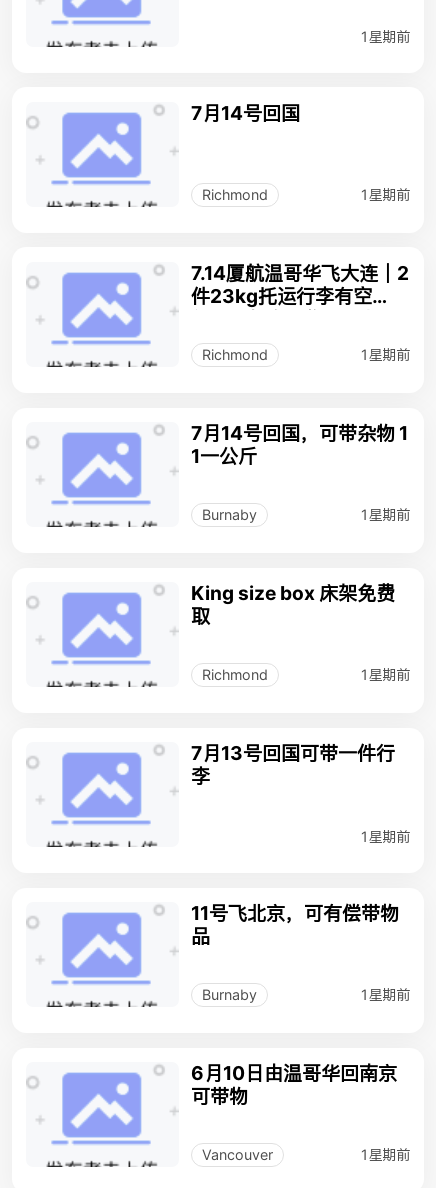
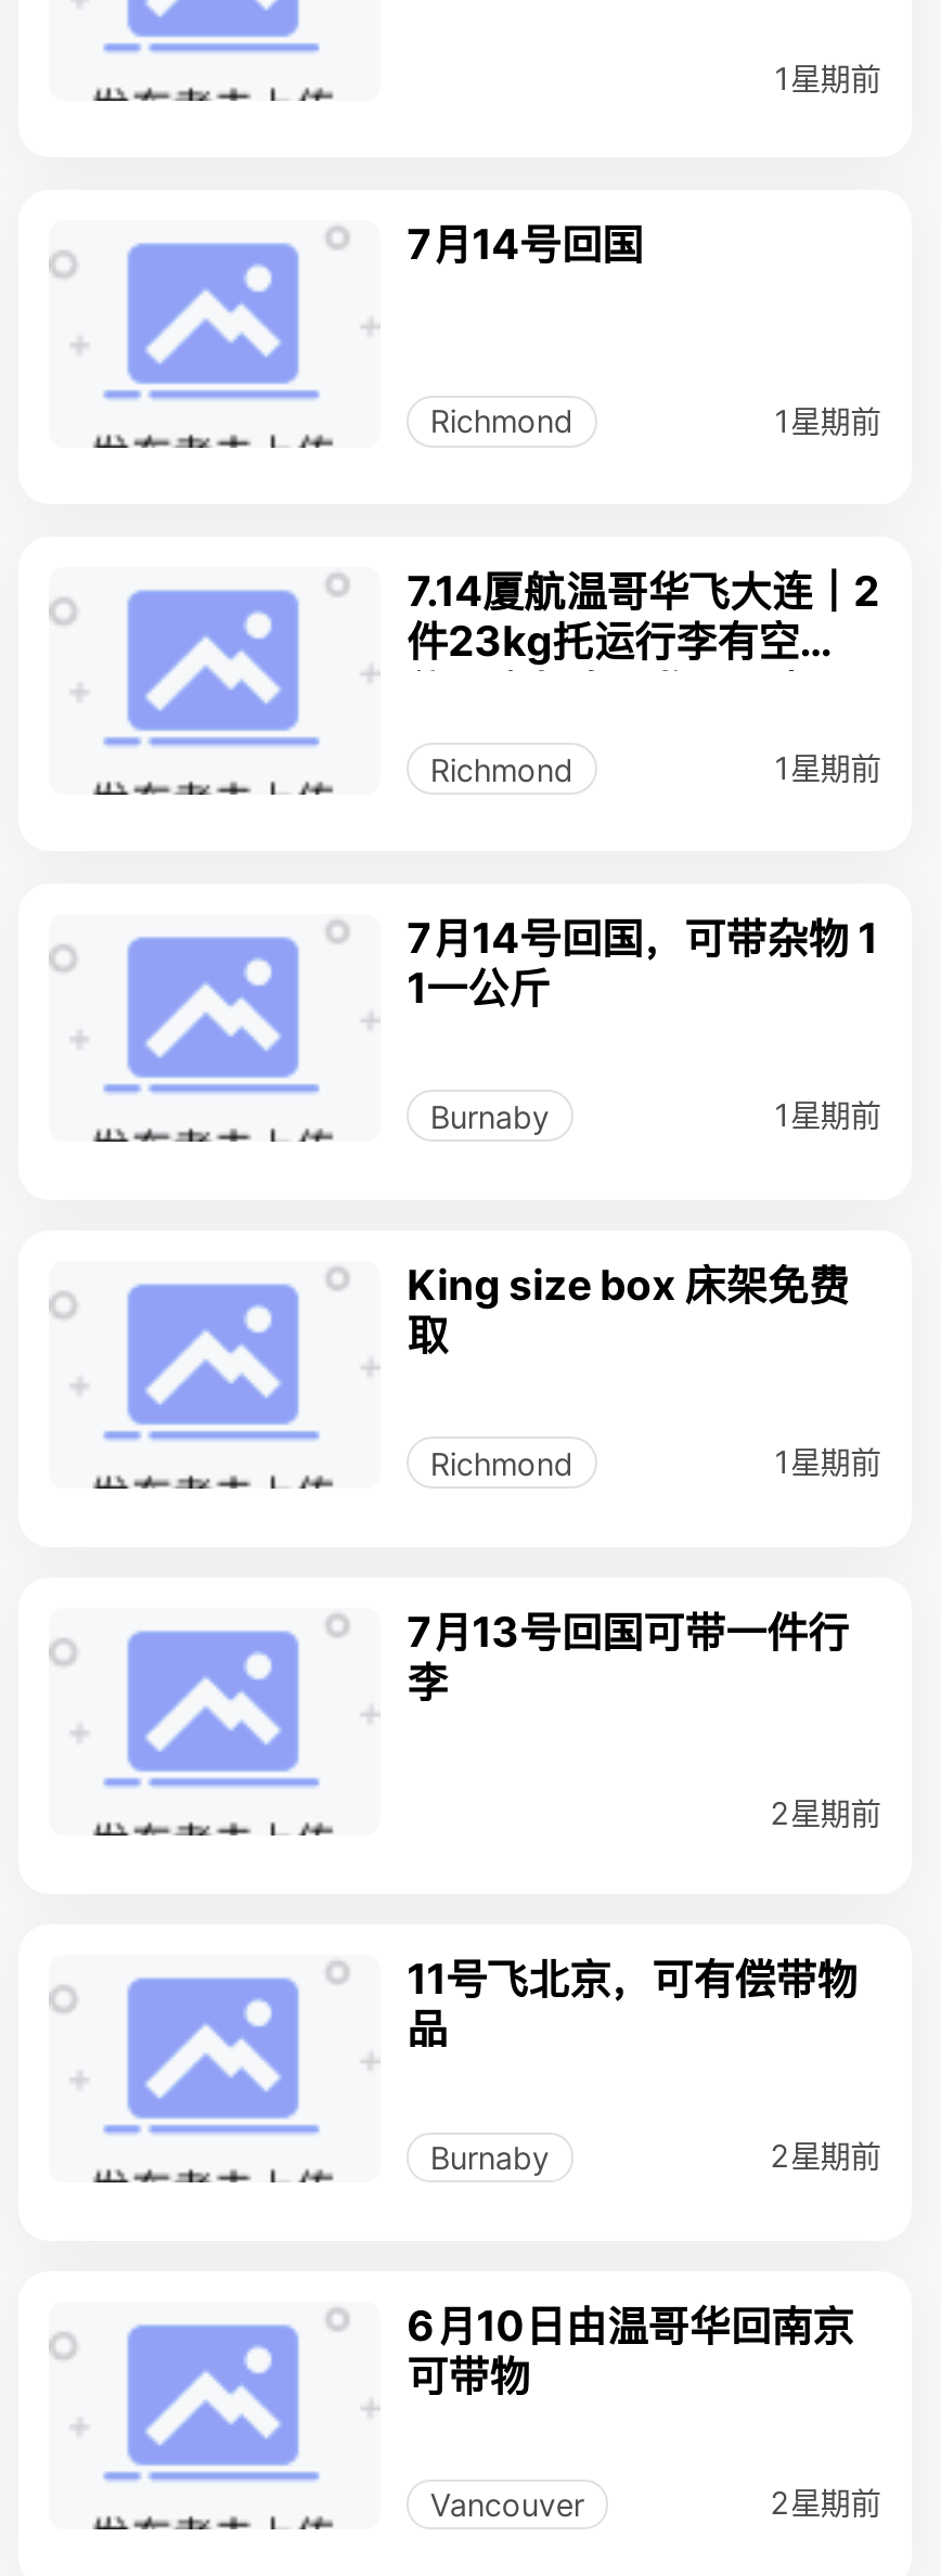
[361,828,410,845] 1星期前 -> [770,1796,881,1832] 2星期前
[361,986,410,1003] 1星期前 -> [770,2138,881,2175] 2星期前
[361,1146,410,1163] 1星期前 -> [770,2485,881,2522] 2星期前

